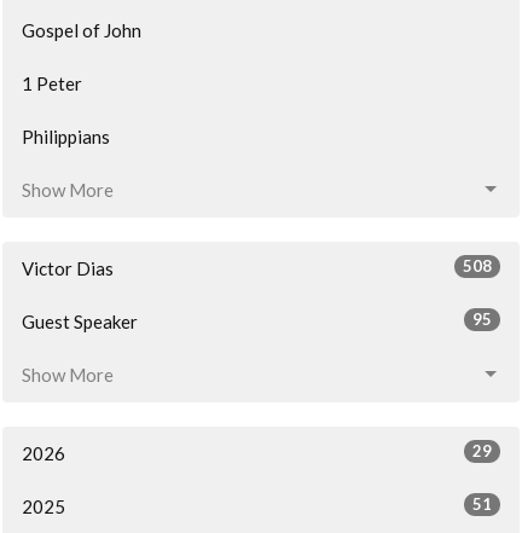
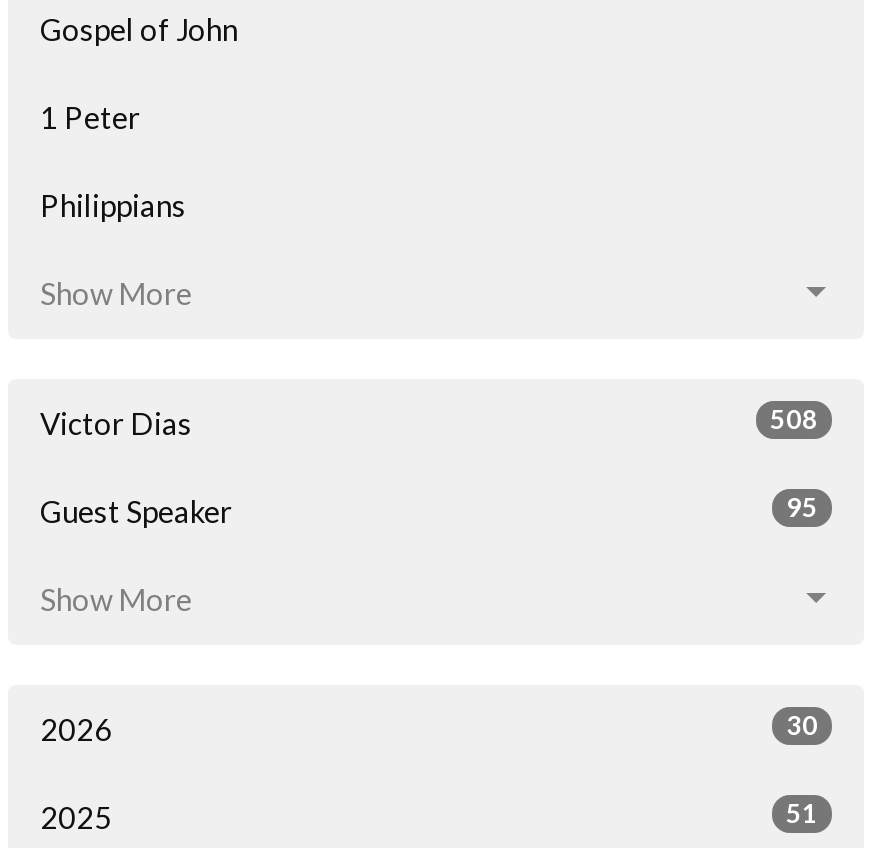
[472,441,492,460] 29 -> [786,709,818,741] 30

